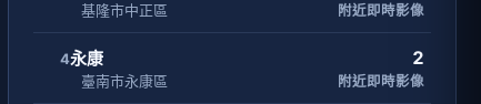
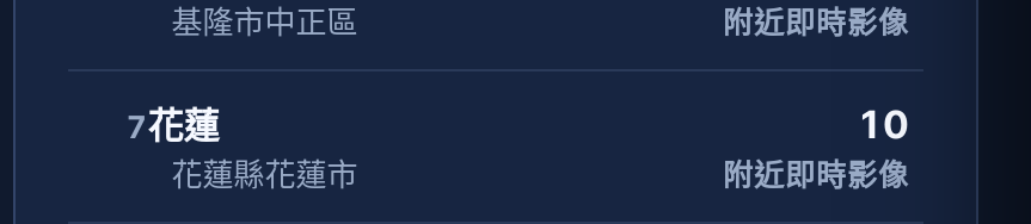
[60,48,168,90] 4永康 | 臺南市永康區 -> [126,102,358,193] 7花蓮 | 花蓮縣花蓮市
[412,46,424,69] 2 -> [857,100,909,148] 10

